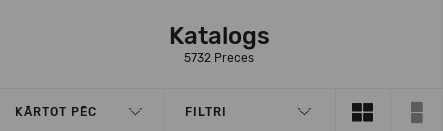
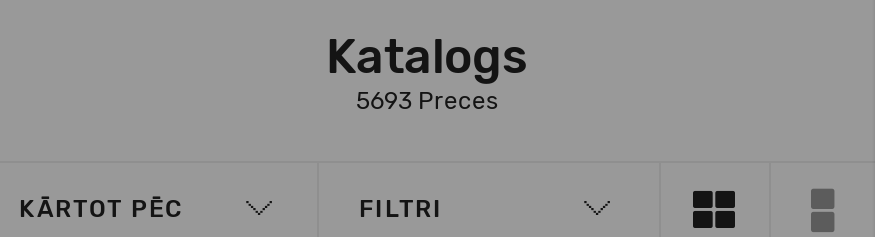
[184,51,254,65] 5732 Preces -> [356,87,498,115] 5693 Preces

